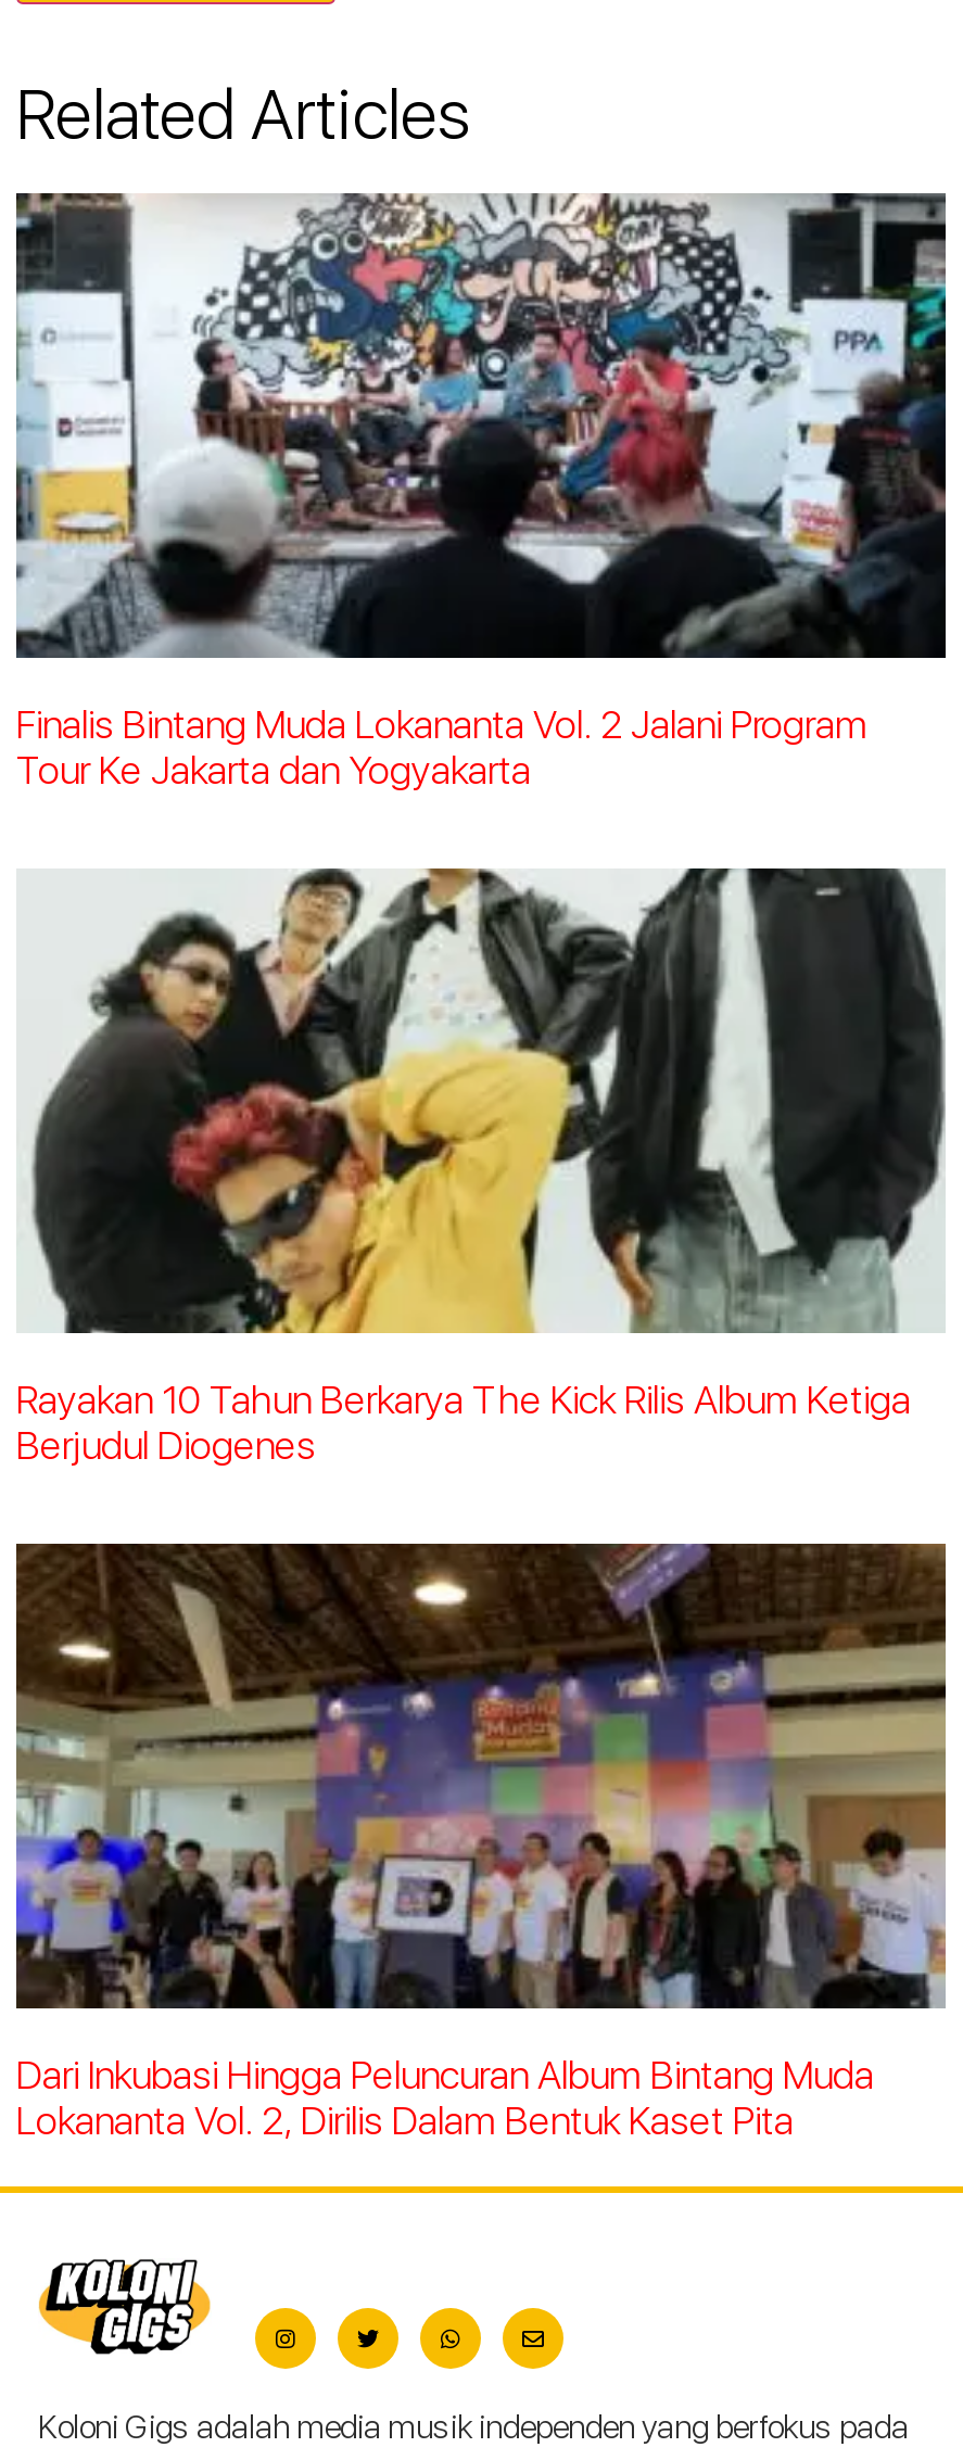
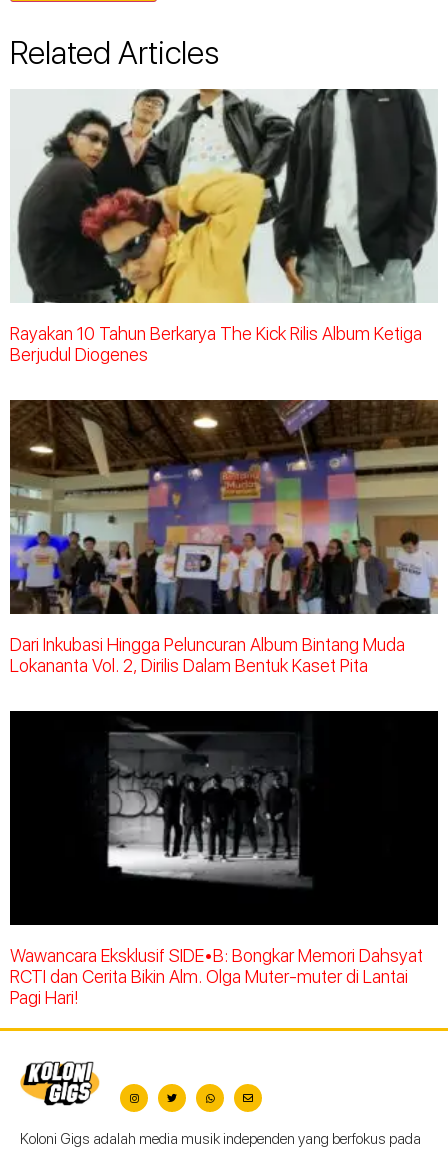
[14,191,948,792] [image] | Finalis Bintang Muda Lokananta Vol. 2 Jalani Program | Tour Ke Jakarta dan Yogyakarta -> none
moved [16,864,948,2143] -> [10,87,439,676]: [image] | Rayakan 10 Tahun Berkarya The Kick Rilis Album Ketiga | Berjudul Diogenes | Dari Inkubasi Hingga Peluncuran Album Bintang Muda | Lokananta Vol. 2, Dirilis Dalam Bentuk Kaset Pita
none -> [9,710,439,1008] [image] | Wawancara Eksklusif SIDE•B: Bongkar Memori Dahsyat | RCTI dan Cerita Bikin Alm. Olga Muter-muter di Lantai | Pagi Hari!

